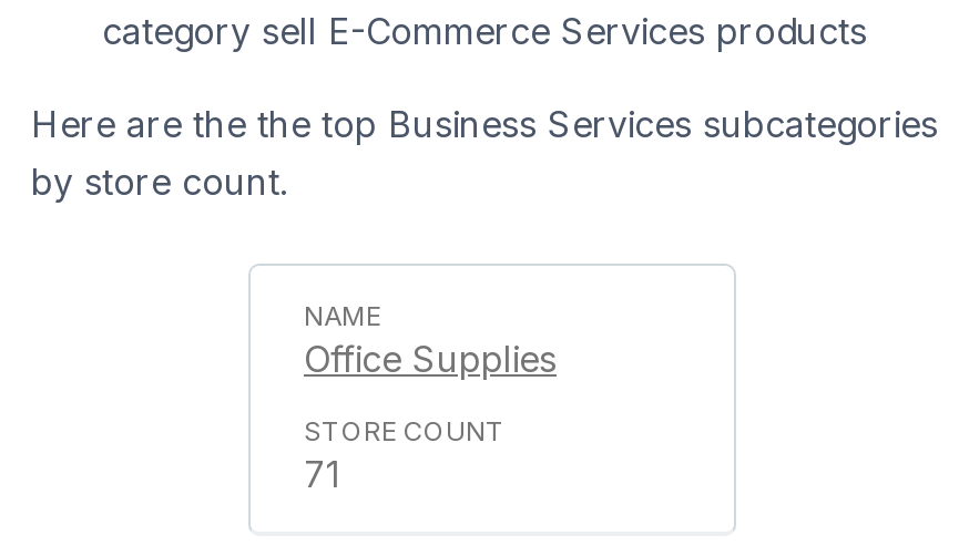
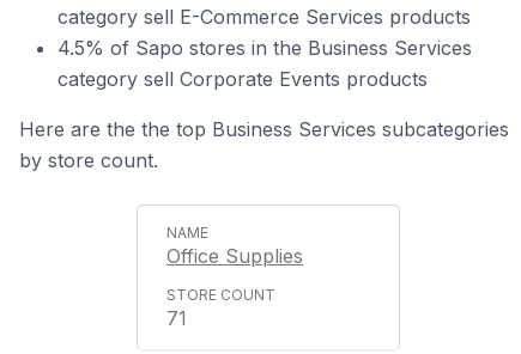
none -> [57,36,472,91] 4.5% of Sapo stores in the Business Services | category sell Corporate Events products

